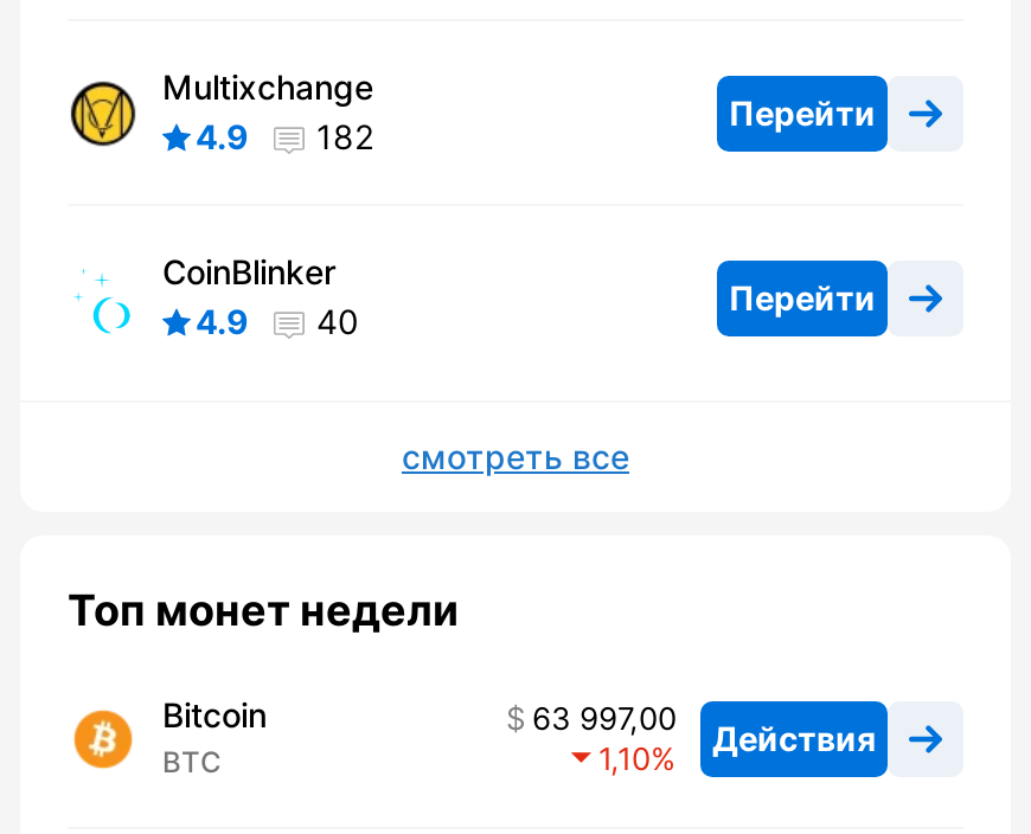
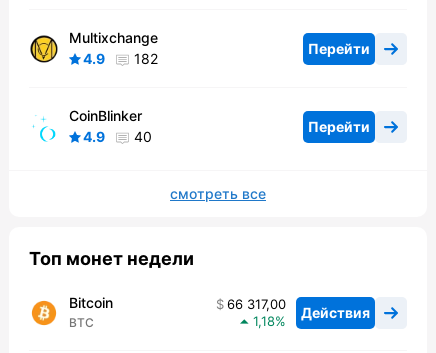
[532,700,876,758] 63 997,00 Действия -> [227,296,370,321] 66 317,00 Действия
[598,740,651,778] 1,10 -> [253,313,275,329] 1,18

